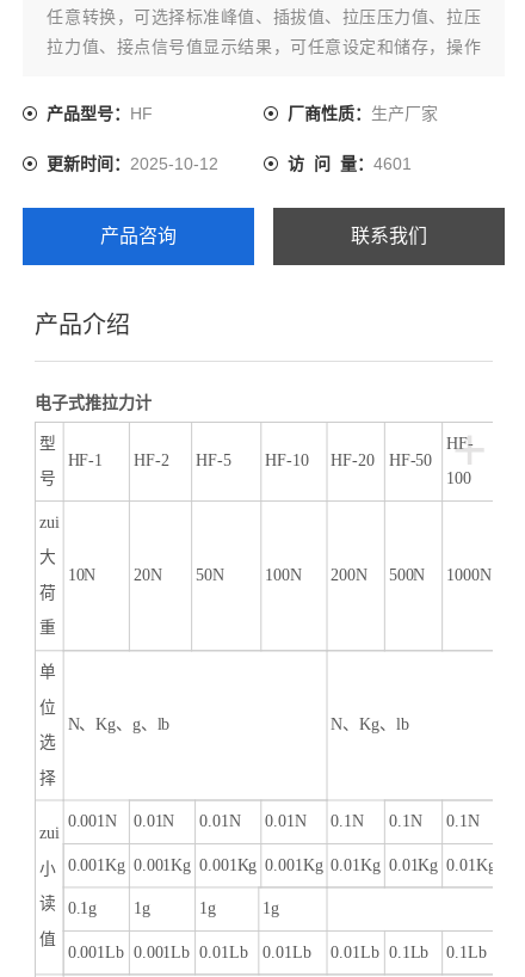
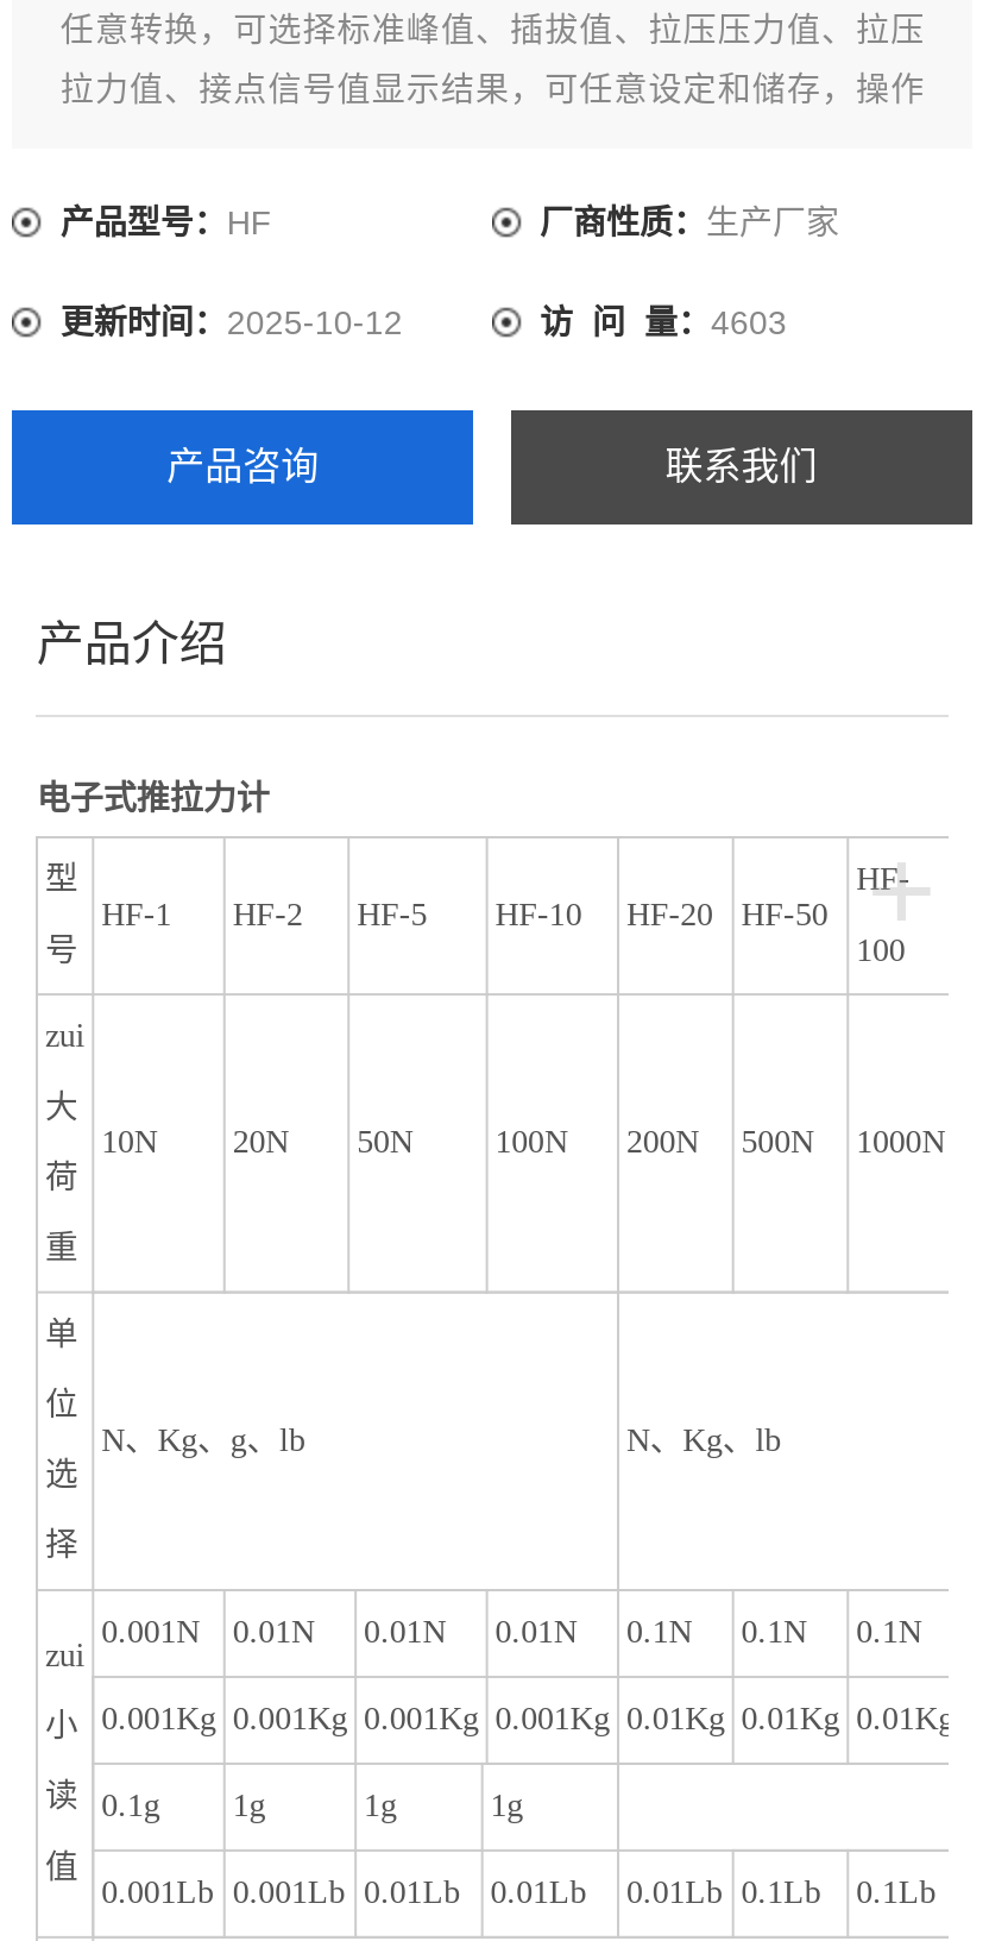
[288,154,412,173] 访 问 量：4601 -> [540,303,787,341] 访 问 量：4603

